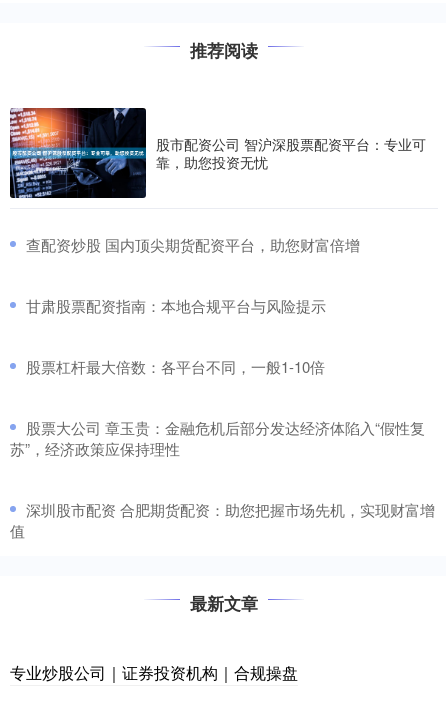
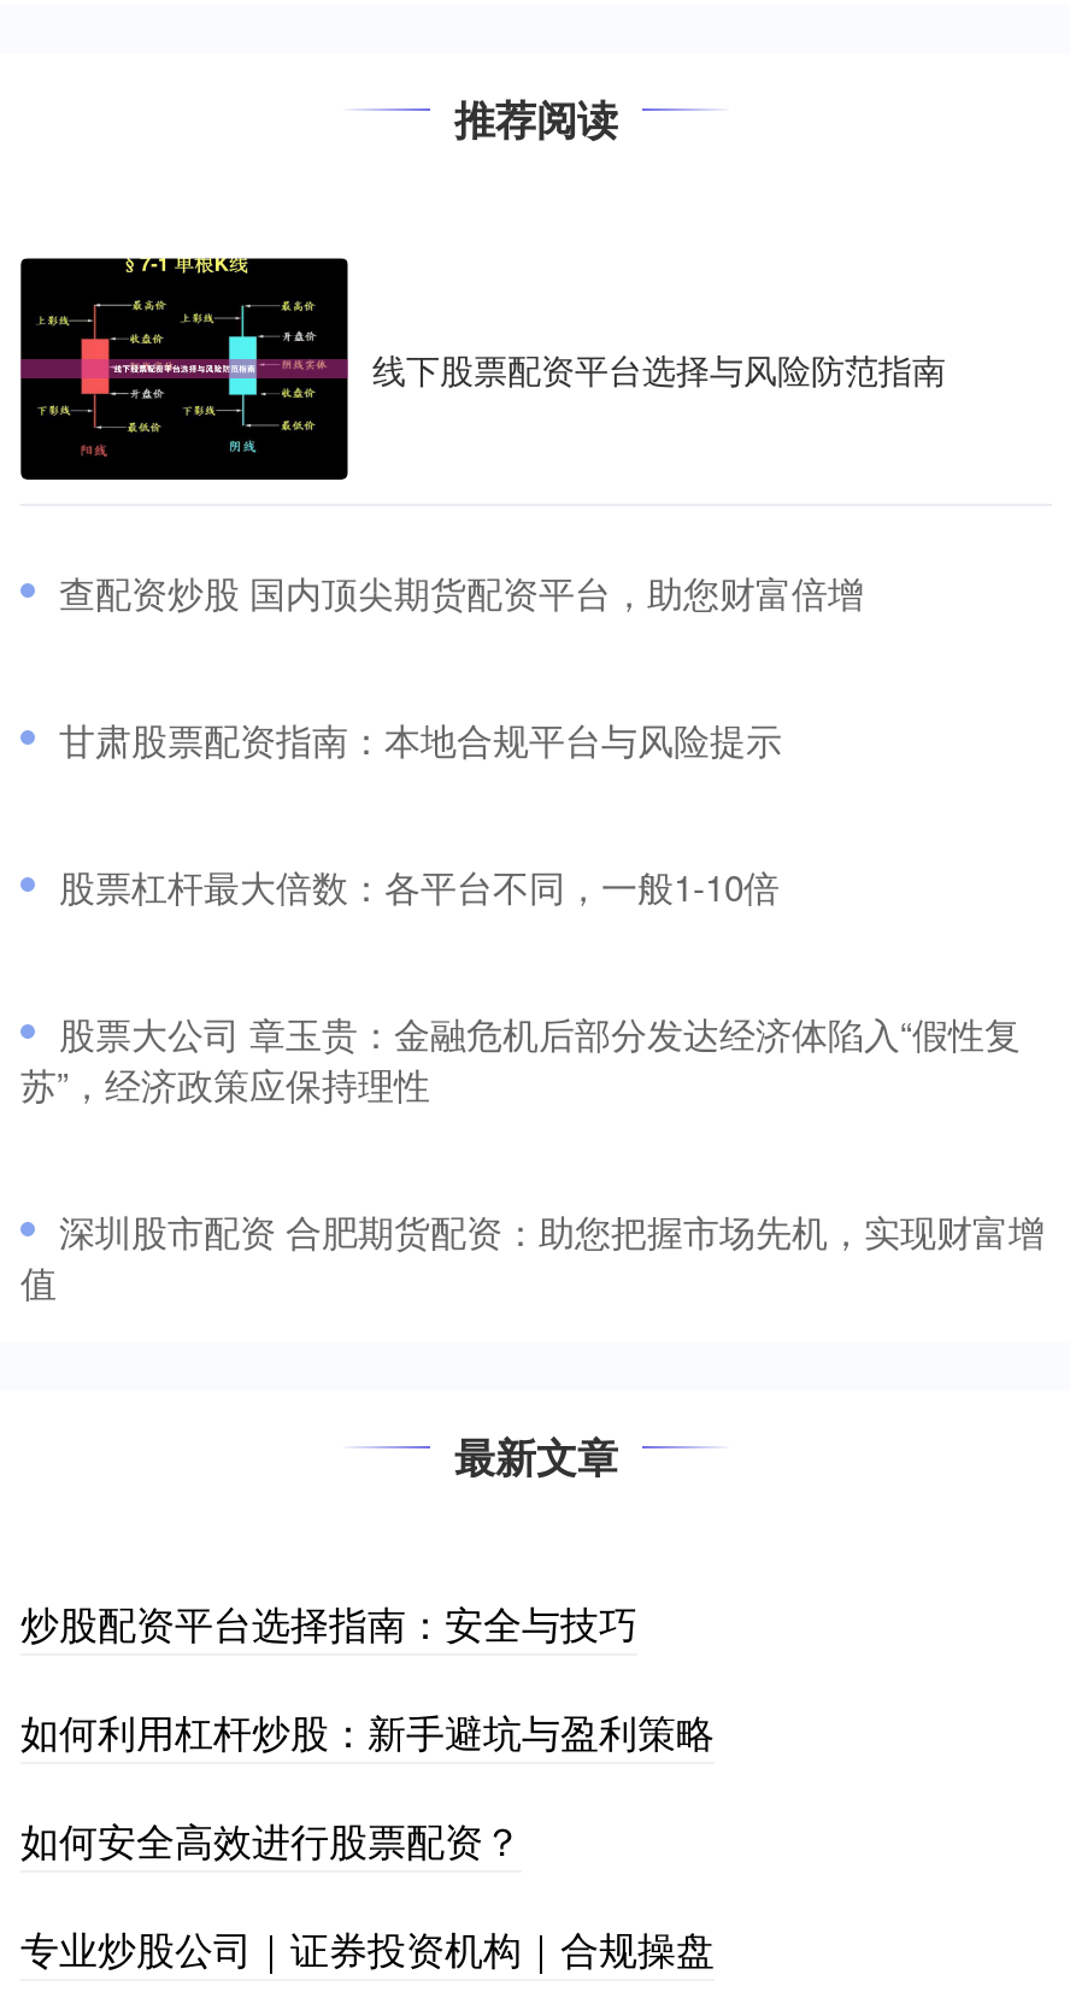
[9,107,426,199] [image] | 股市配资公司 智沪深股票配资平台：专业可 | 靠，助您投资无忧 -> [18,255,946,482] [image] | 线下股票配资平台选择与风险防范指南
none -> [20,1595,715,1867] 炒股配资平台选择指南：安全与技巧 | 如何利用杠杆炒股：新手避坑与盈利策略 | 如何安全高效进行股票配资？

